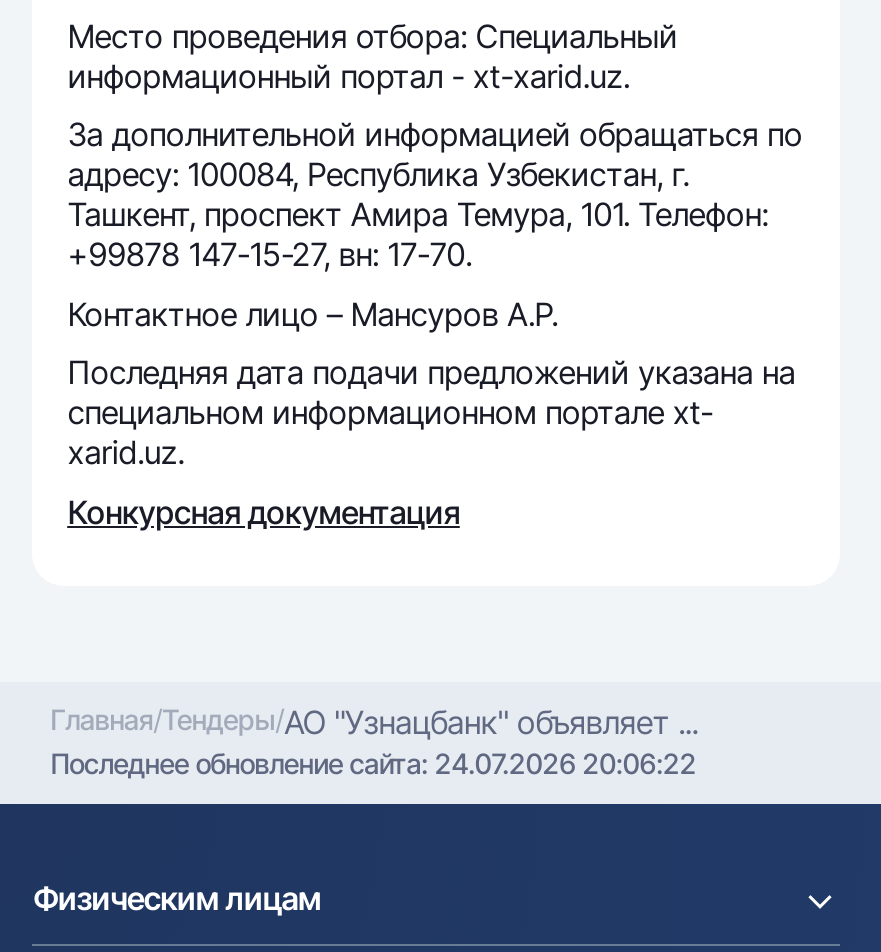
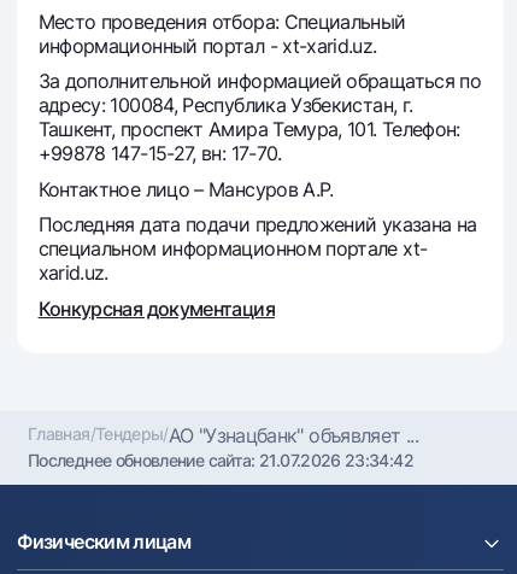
[50,746,696,780] Последнее обновление сайта: 24.07.2026 20:06:22 -> [28,450,413,470] Последнее обновление сайта: 21.07.2026 23:34:42

